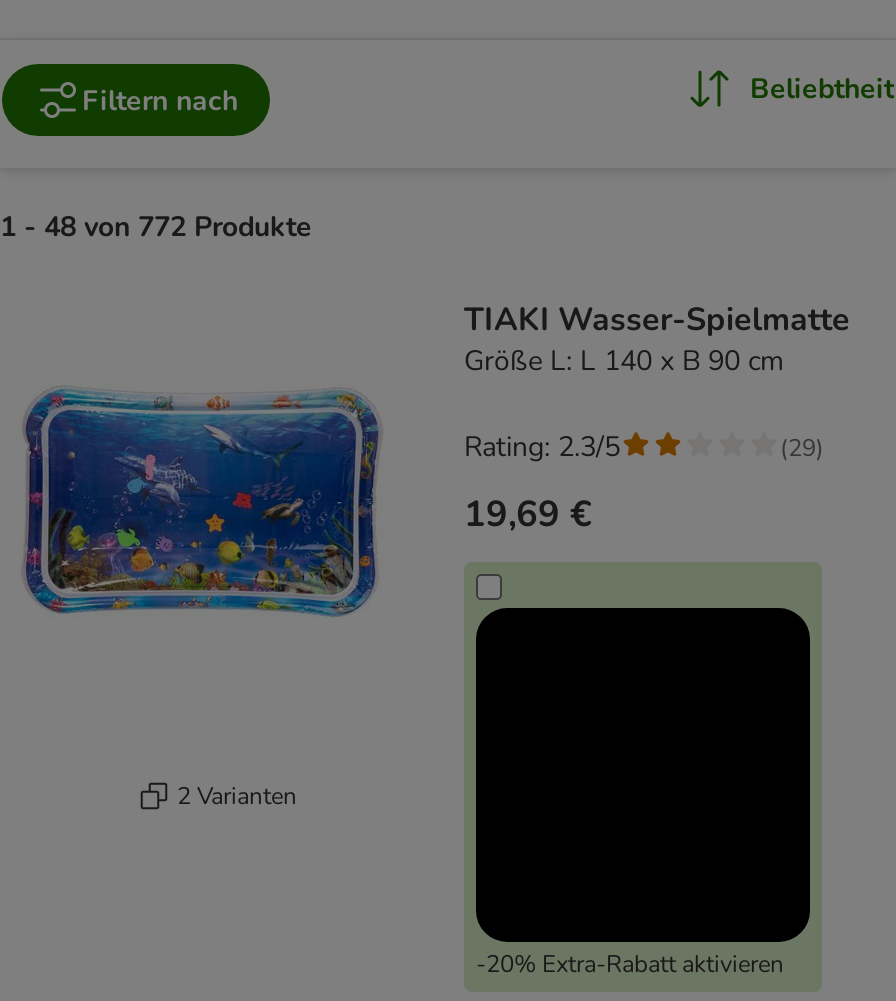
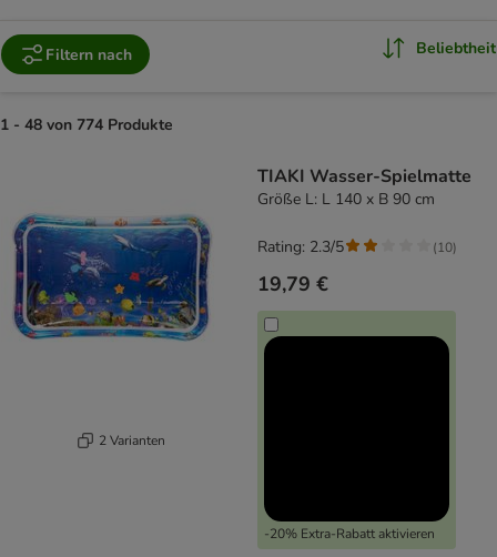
[0,208,312,246] 1 - 48 von 772 Produkte -> [0,114,173,135] 1 - 48 von 774 Produkte
[780,431,824,463] (29) -> [433,238,457,256] (10)
[464,490,592,538] 19,69 € -> [257,271,328,297] 19,79 €

